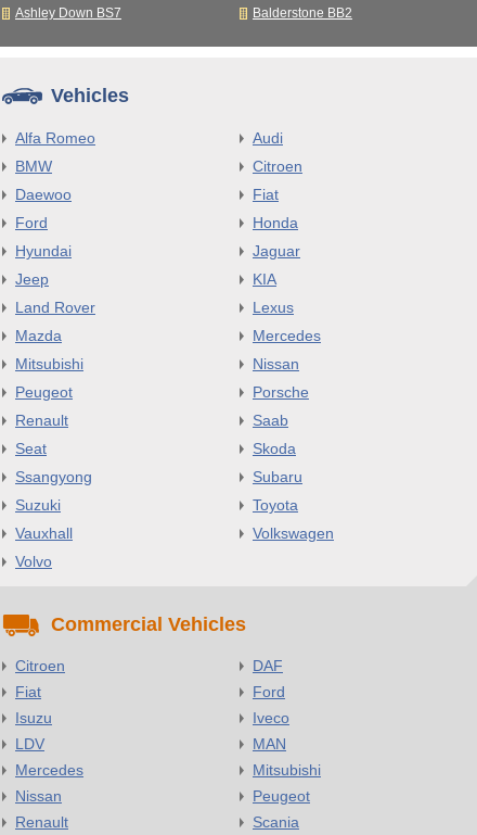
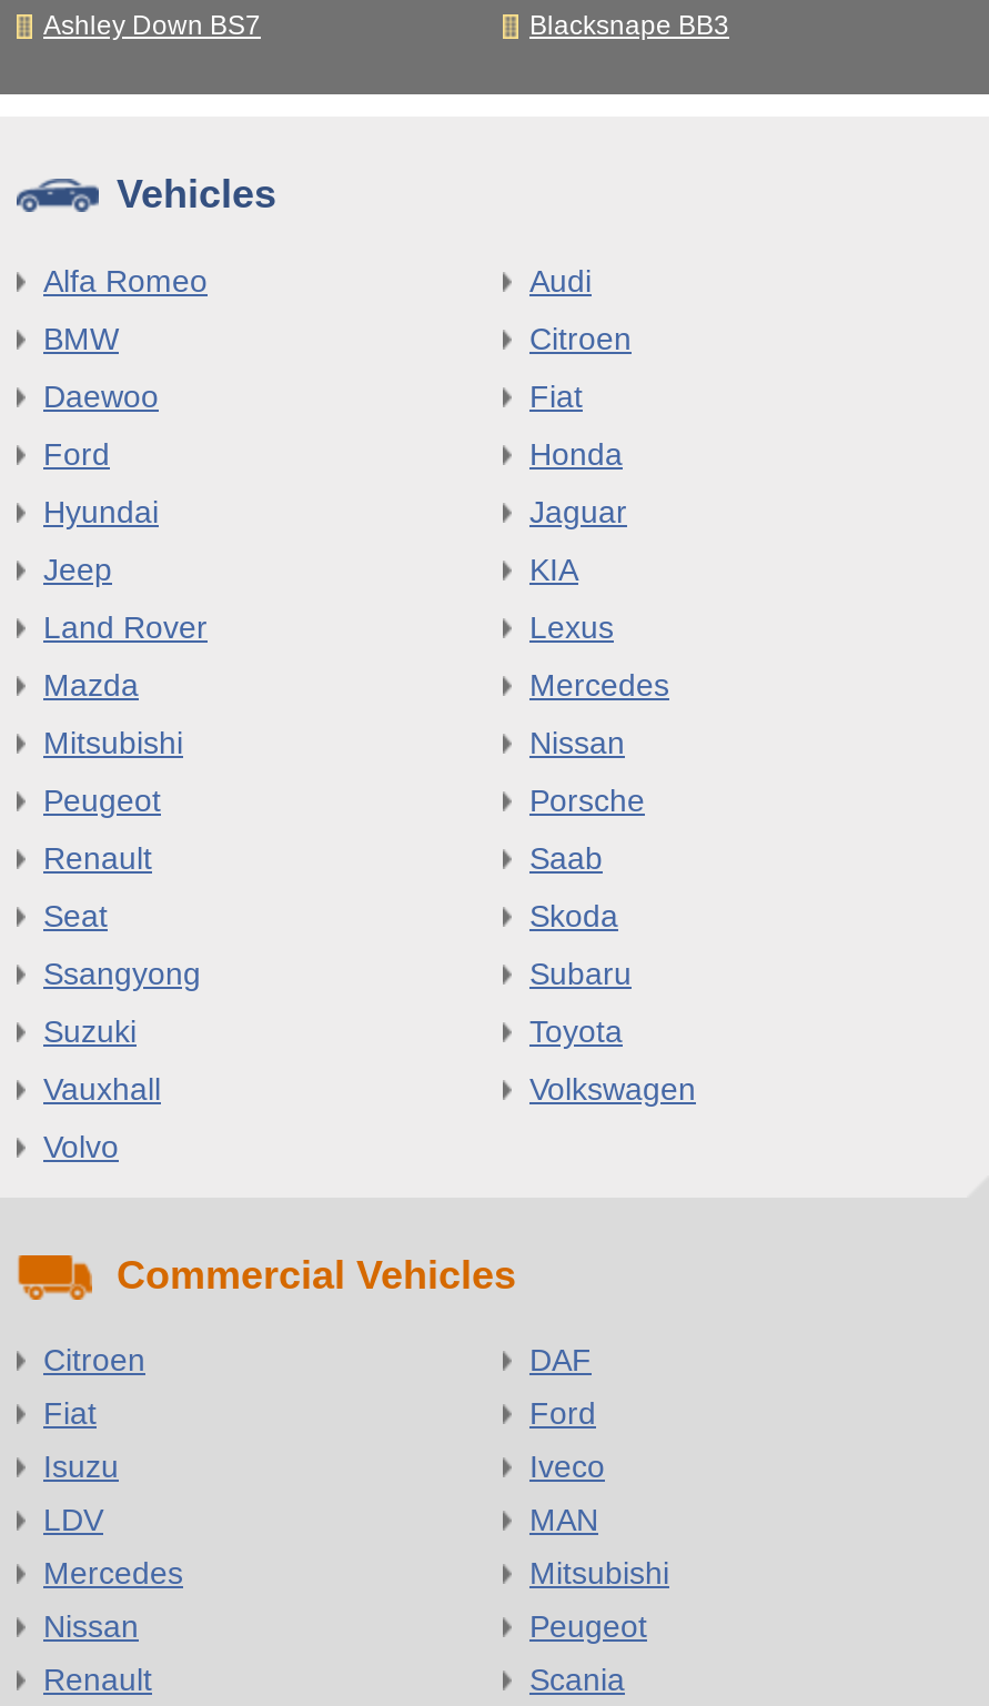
[253,5,352,21] Balderstone BB2 -> [529,10,729,41] Blacksnape BB3

